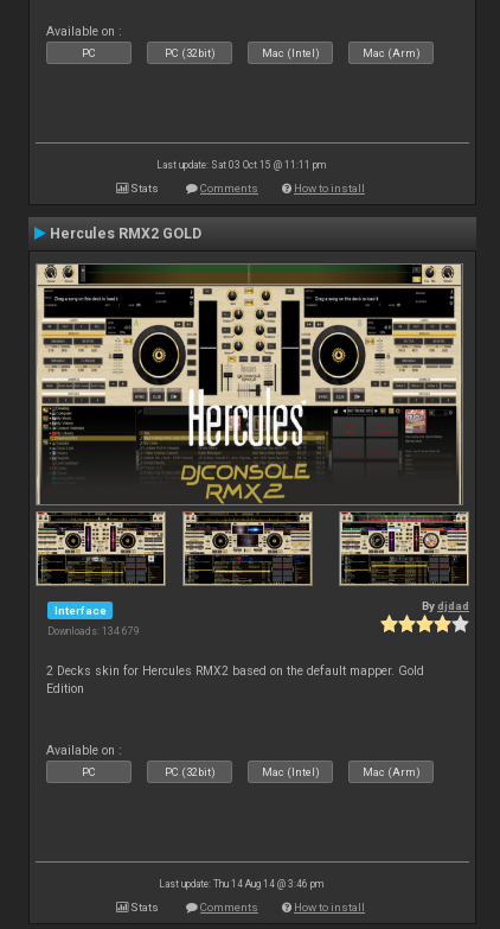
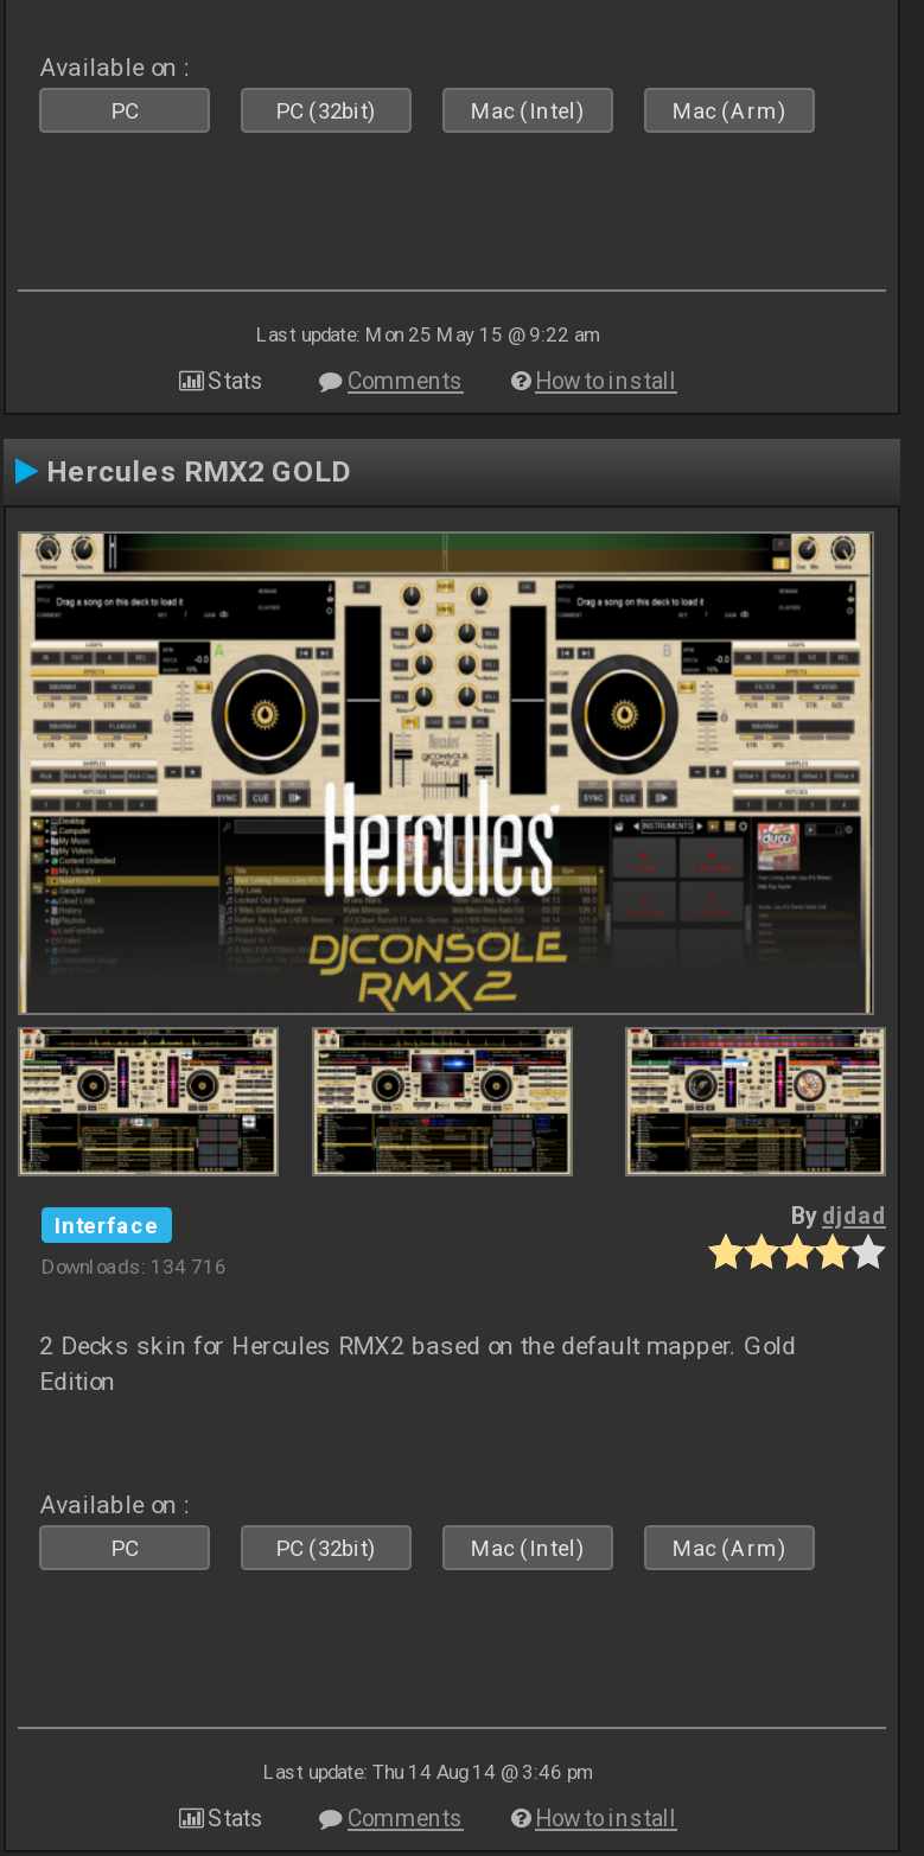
[156,159,325,171] Last update: Sat 03 Oct 15 @ 11:11 pm -> [256,323,600,346] Last update: Mon 25 May 15 @ 9:22 am
[47,626,140,638] Downloads: 134 679 -> [42,1256,227,1280] Downloads: 134 716

